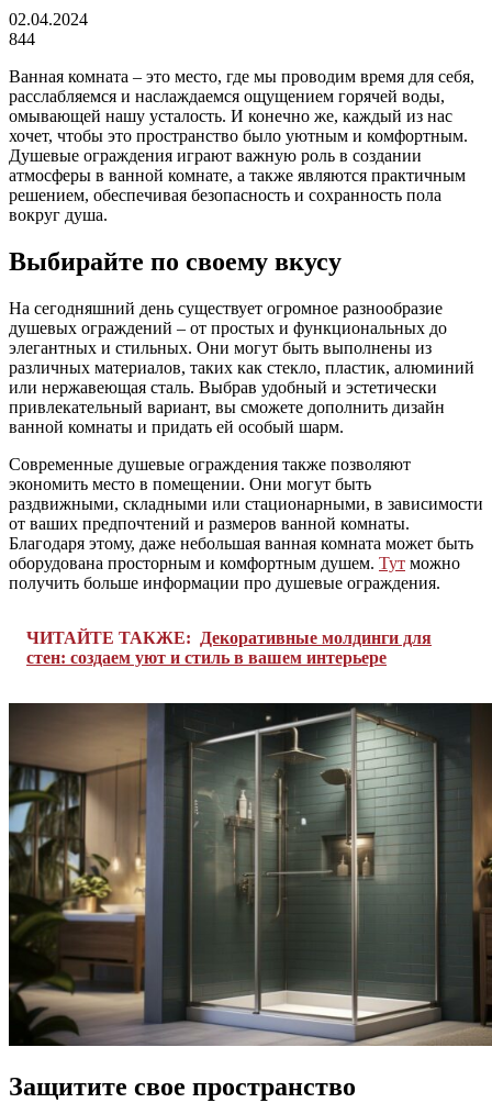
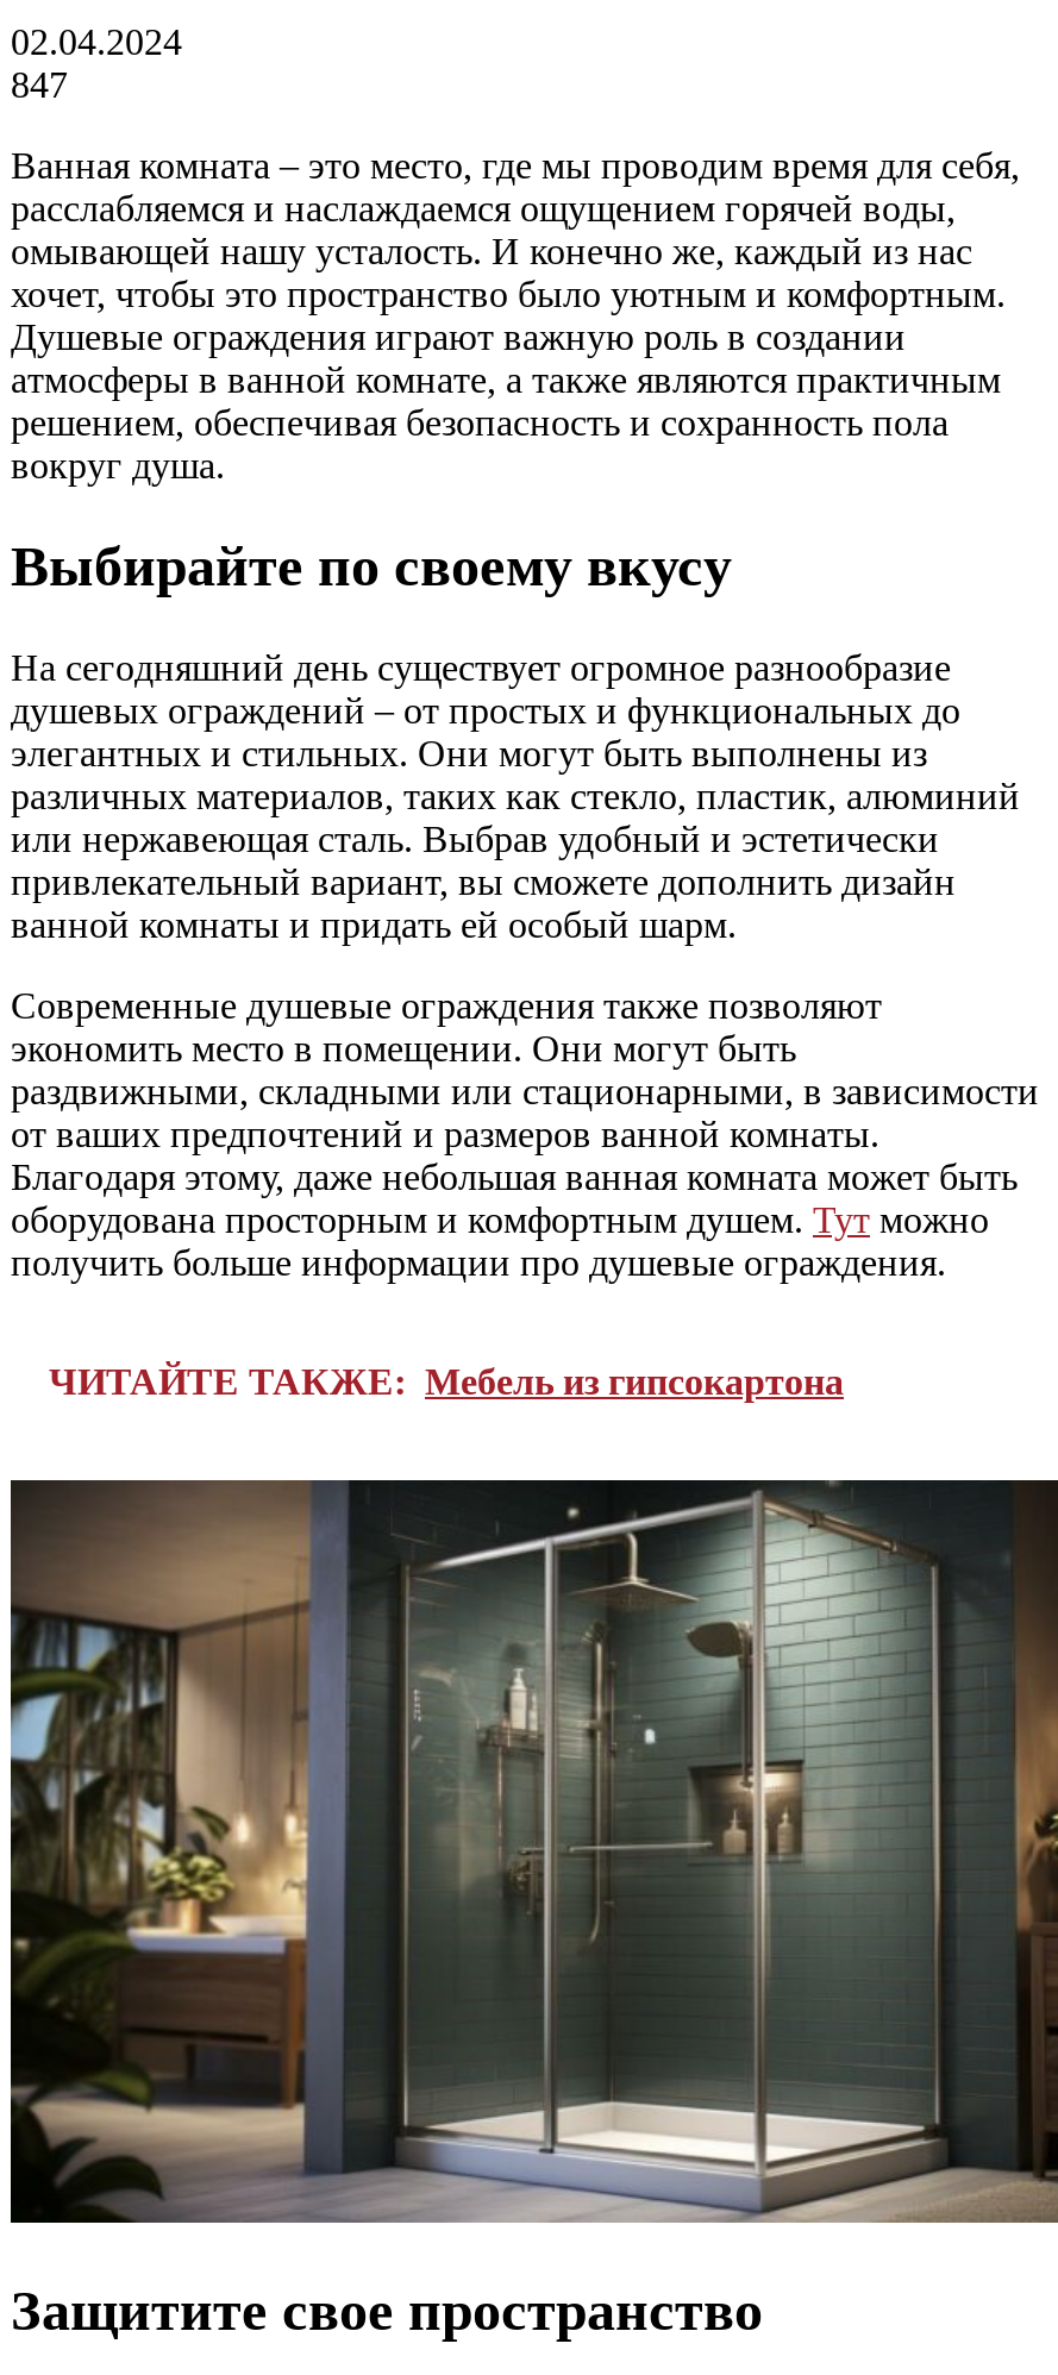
[9,29,35,48] 844 -> [11,64,68,104] 847
[26,628,432,666] ЧИТАЙТЕ ТАКЖЕ: Декоративные молдинги для | стен: создаем уют и стиль в вашем интерьере -> [49,1360,844,1401] ЧИТАЙТЕ ТАКЖЕ: Мебель из гипсокартона

